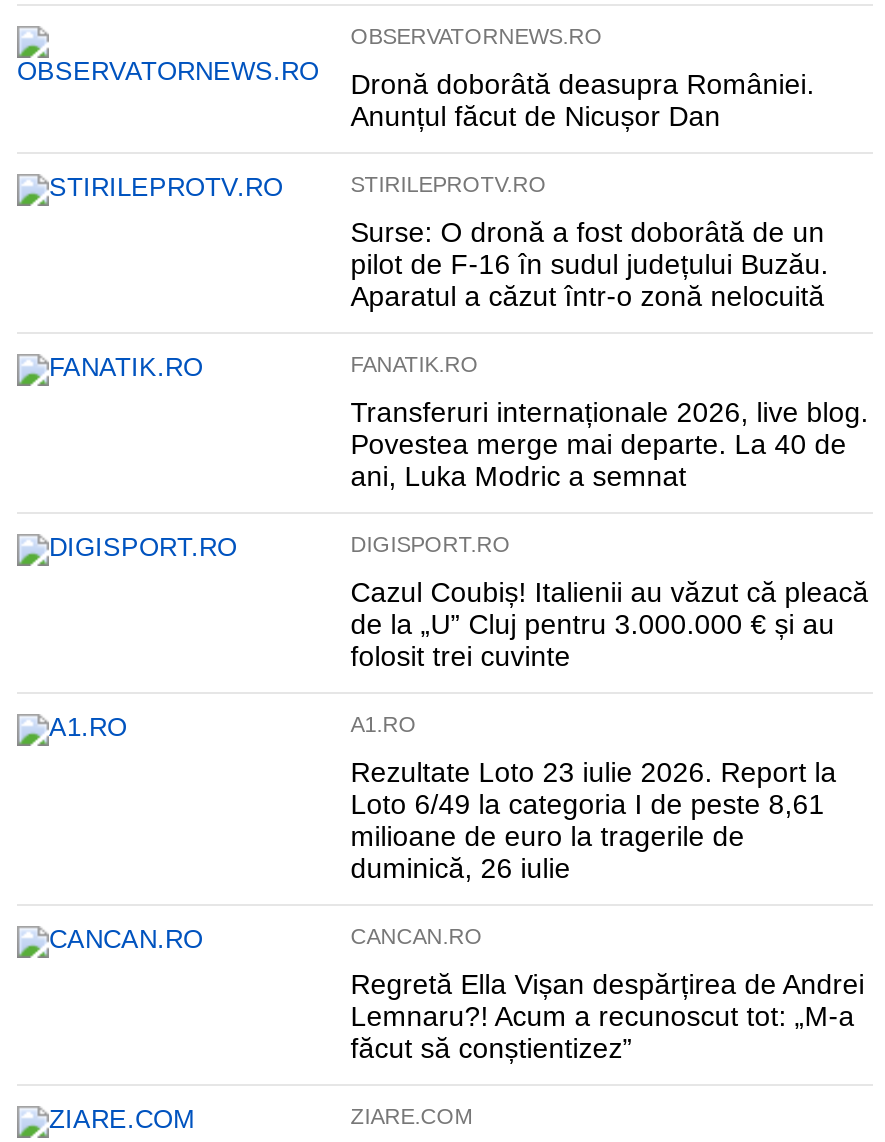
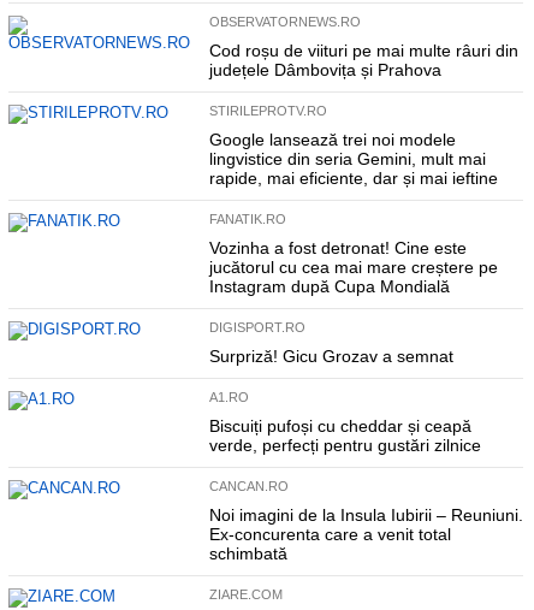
[351,68,815,132] Dronă doborâtă deasupra României. | Anunțul făcut de Nicușor Dan -> [209,41,518,79] Cod roșu de viituri pe mai multe râuri din | județele Dâmbovița și Prahova
[351,216,829,312] Surse: O dronă a fost doborâtă de un | pilot de F-16 în sudul județului Buzău. | Aparatul a căzut într-o zonă nelocuită -> [209,130,498,188] Google lansează trei noi modele | lingvistice din seria Gemini, mult mai | rapide, mai eficiente, dar și mai ieftine
[351,396,869,492] Transferuri internaționale 2026, live blog. | Povestea merge mai departe. La 40 de | ani, Luka Modric a semnat -> [209,238,498,296] Vozinha a fost detronat! Cine este | jucătorul cu cea mai mare creștere pe | Instagram după Cupa Mondială
[351,576,869,672] Cazul Coubiș! Italienii au văzut că pleacă | de la „U” Cluj pentru 3.000.000 € și au | folosit trei cuvinte -> [209,347,453,366] Surpriză! Gicu Grozav a semnat
[351,756,837,884] Rezultate Loto 23 iulie 2026. Report la | Loto 6/49 la categoria I de peste 8,61 | milioane de euro la tragerile de | duminică, 26 iulie -> [209,416,481,455] Biscuiți pufoși cu cheddar și ceapă | verde, perfecți pentru gustări zilnice
[351,968,865,1064] Regretă Ella Vișan despărțirea de Andrei | Lemnaru?! Acum a recunoscut tot: „M-a | făcut să conștientizez” -> [209,505,523,563] Noi imagini de la Insula Iubirii – Reuniuni. | Ex-concurenta care a venit total | schimbată

